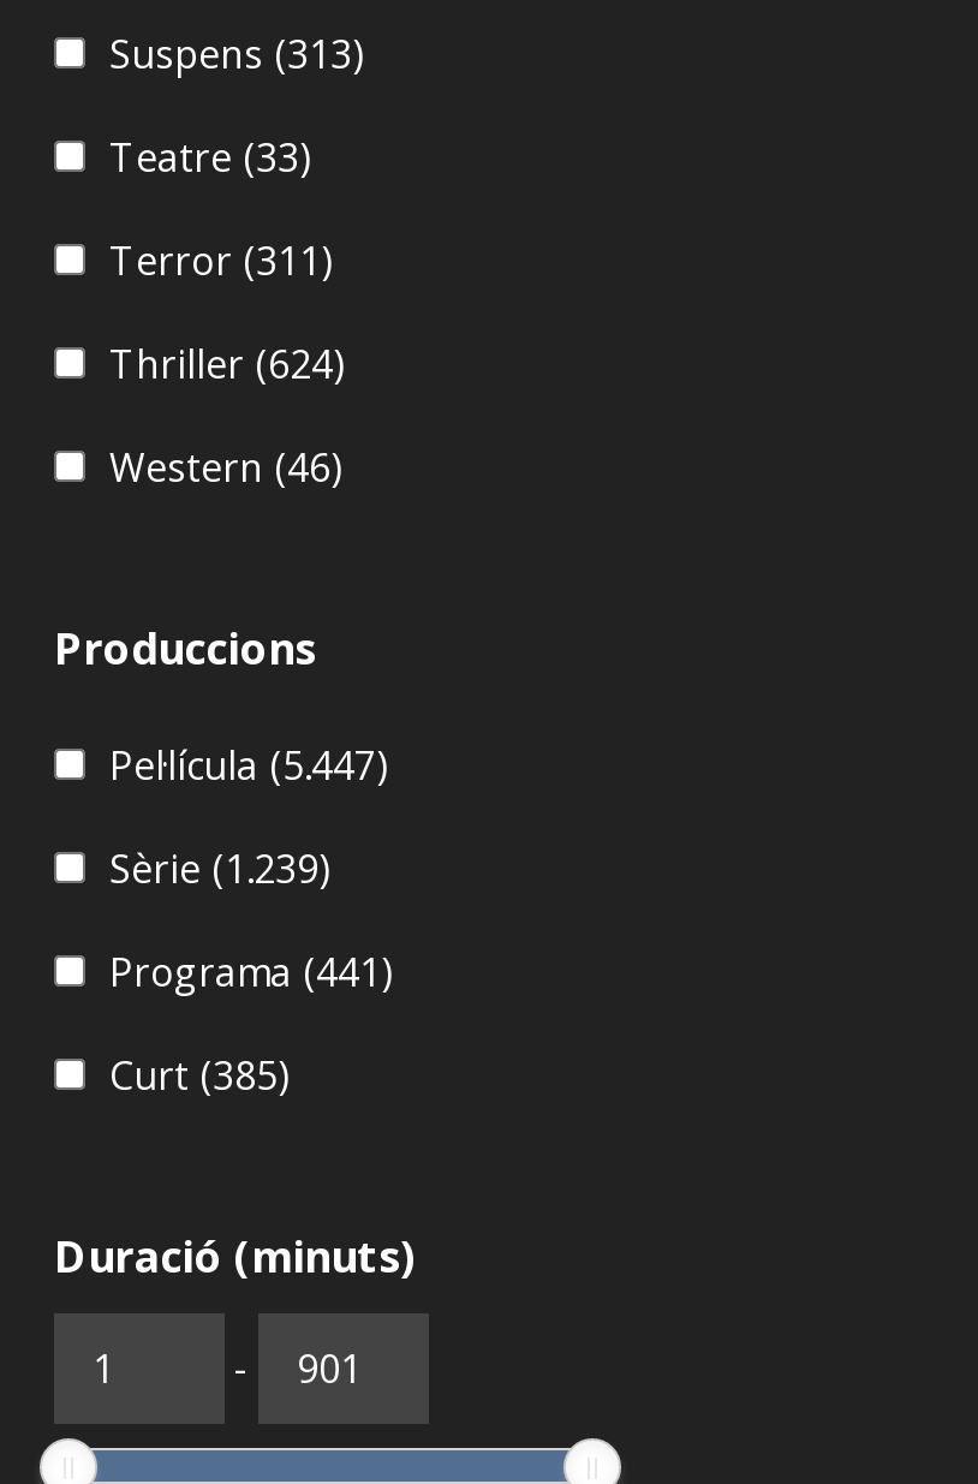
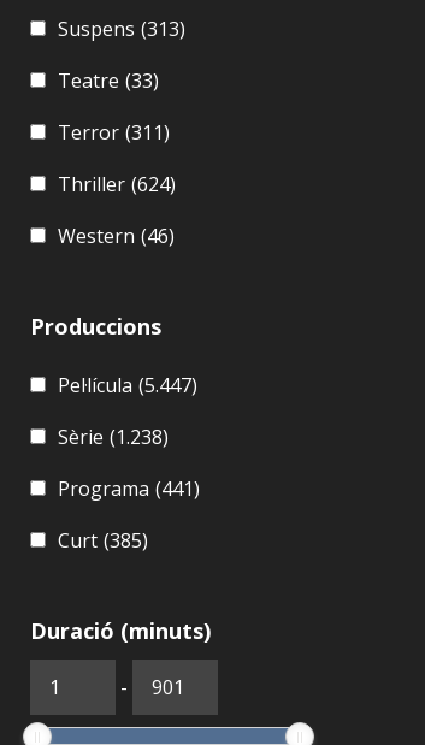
[109,842,330,895] Sèrie (1.239) -> [58,424,169,450] Sèrie (1.238)

